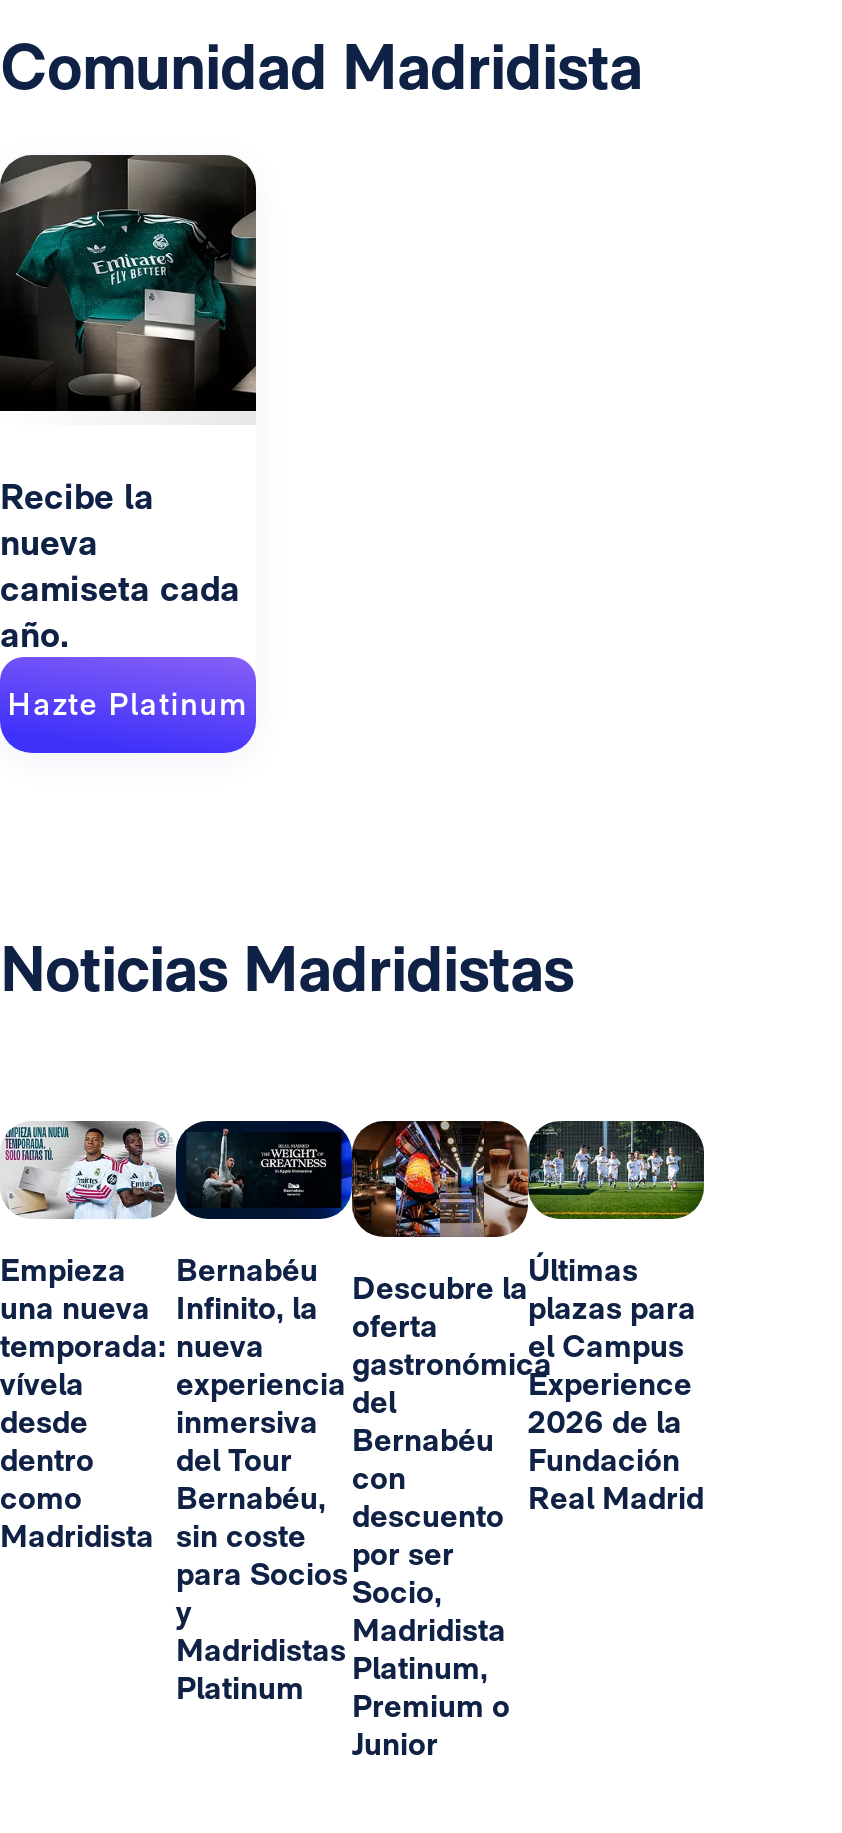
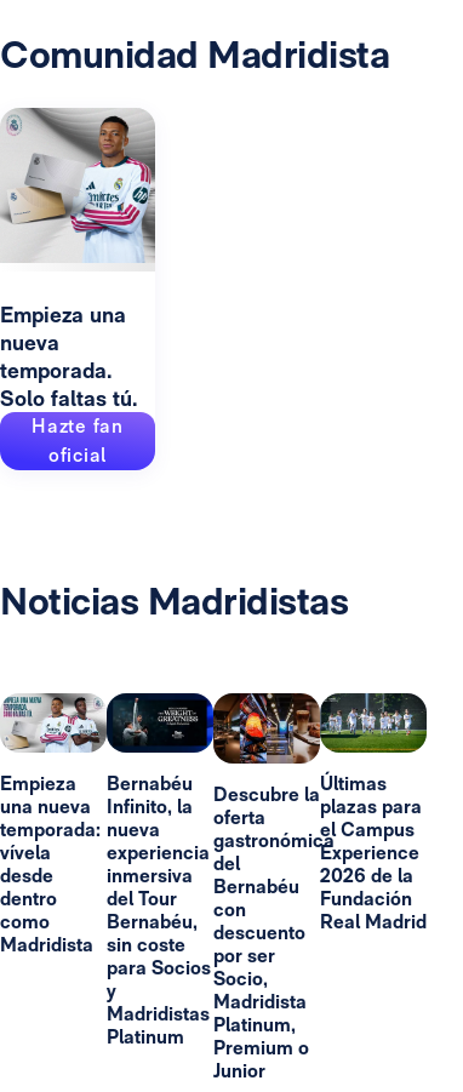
[0,153,258,516] [image] | Recibe la -> [0,108,155,327] [image] | Empieza una
[0,566,248,722] camiseta cada | año. | Hazte Platinum -> [0,357,137,466] temporada. | Solo faltas tú. | Hazte fan | oficial

